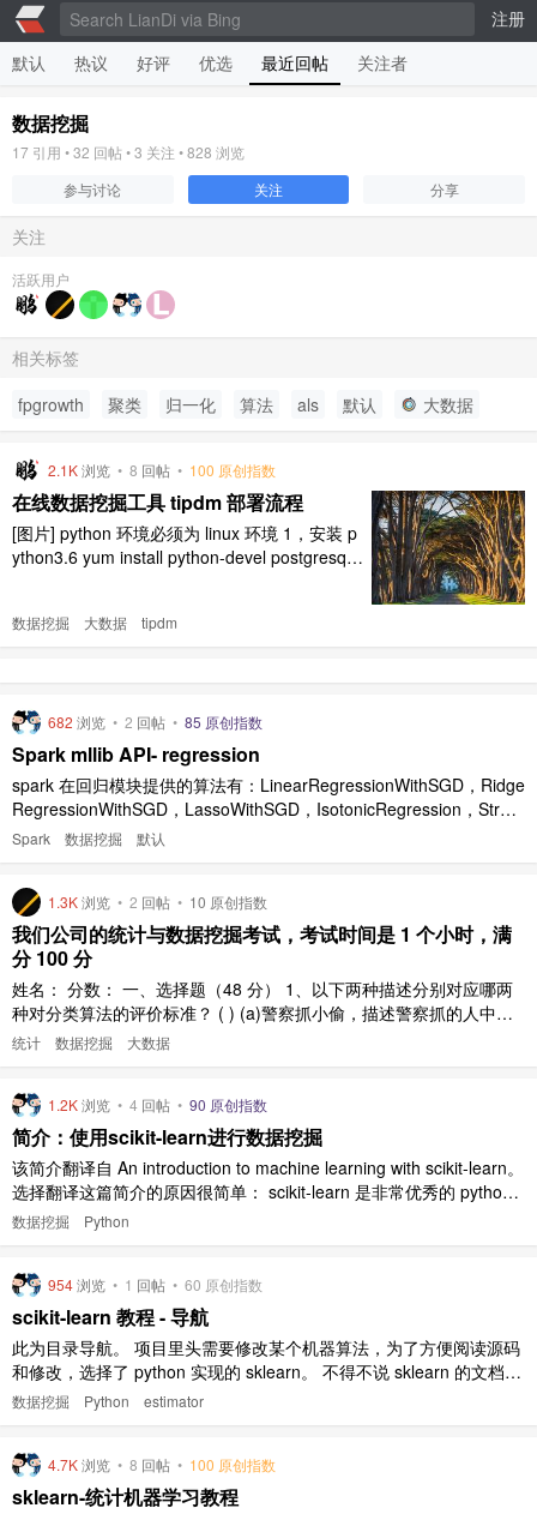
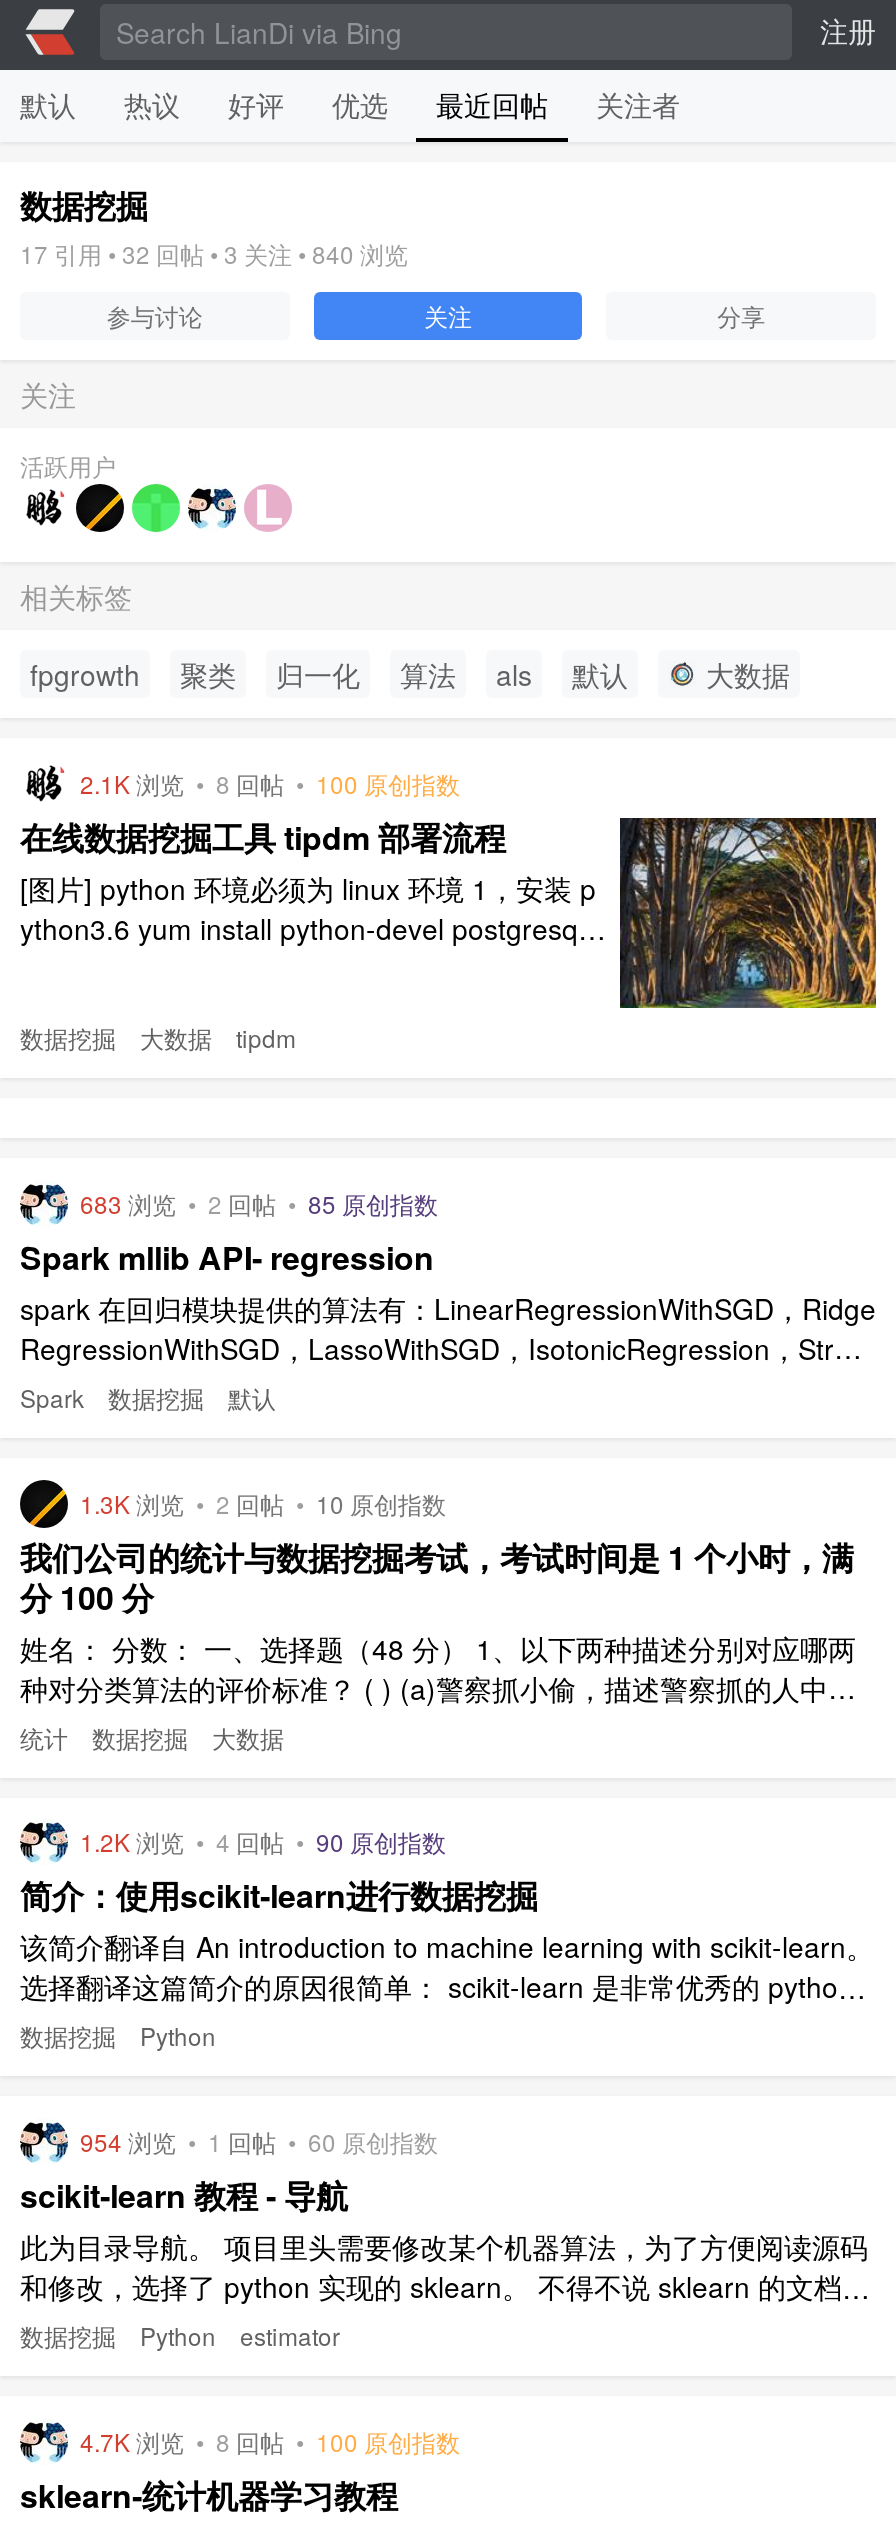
[12,142,245,162] 17引用 • 32回帖 • 3关注 • 828浏览 -> [20,236,408,270] 17引用 • 32回帖 • 3关注 • 840浏览
[48,711,263,731] 682浏览• 2回帖• 85 原创指数 -> [80,1185,438,1219] 683浏览• 2回帖• 85 原创指数

